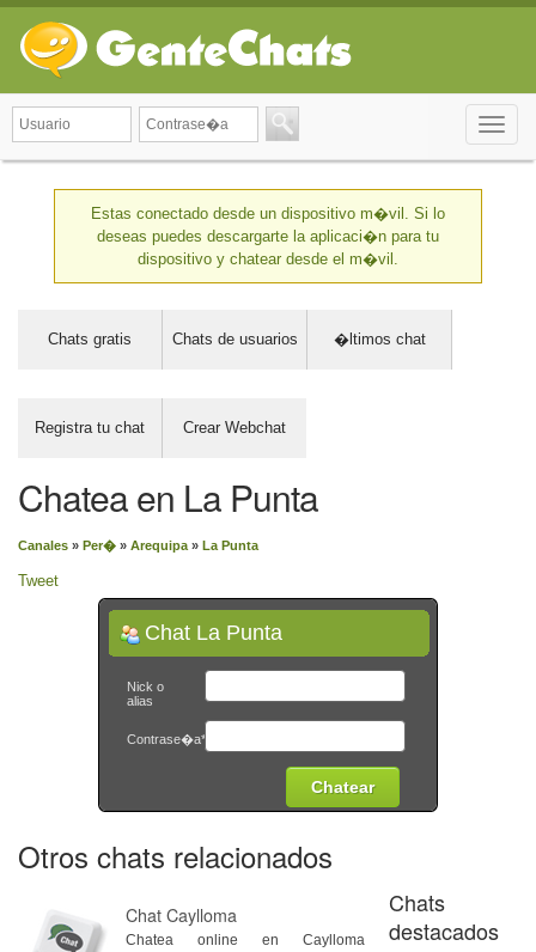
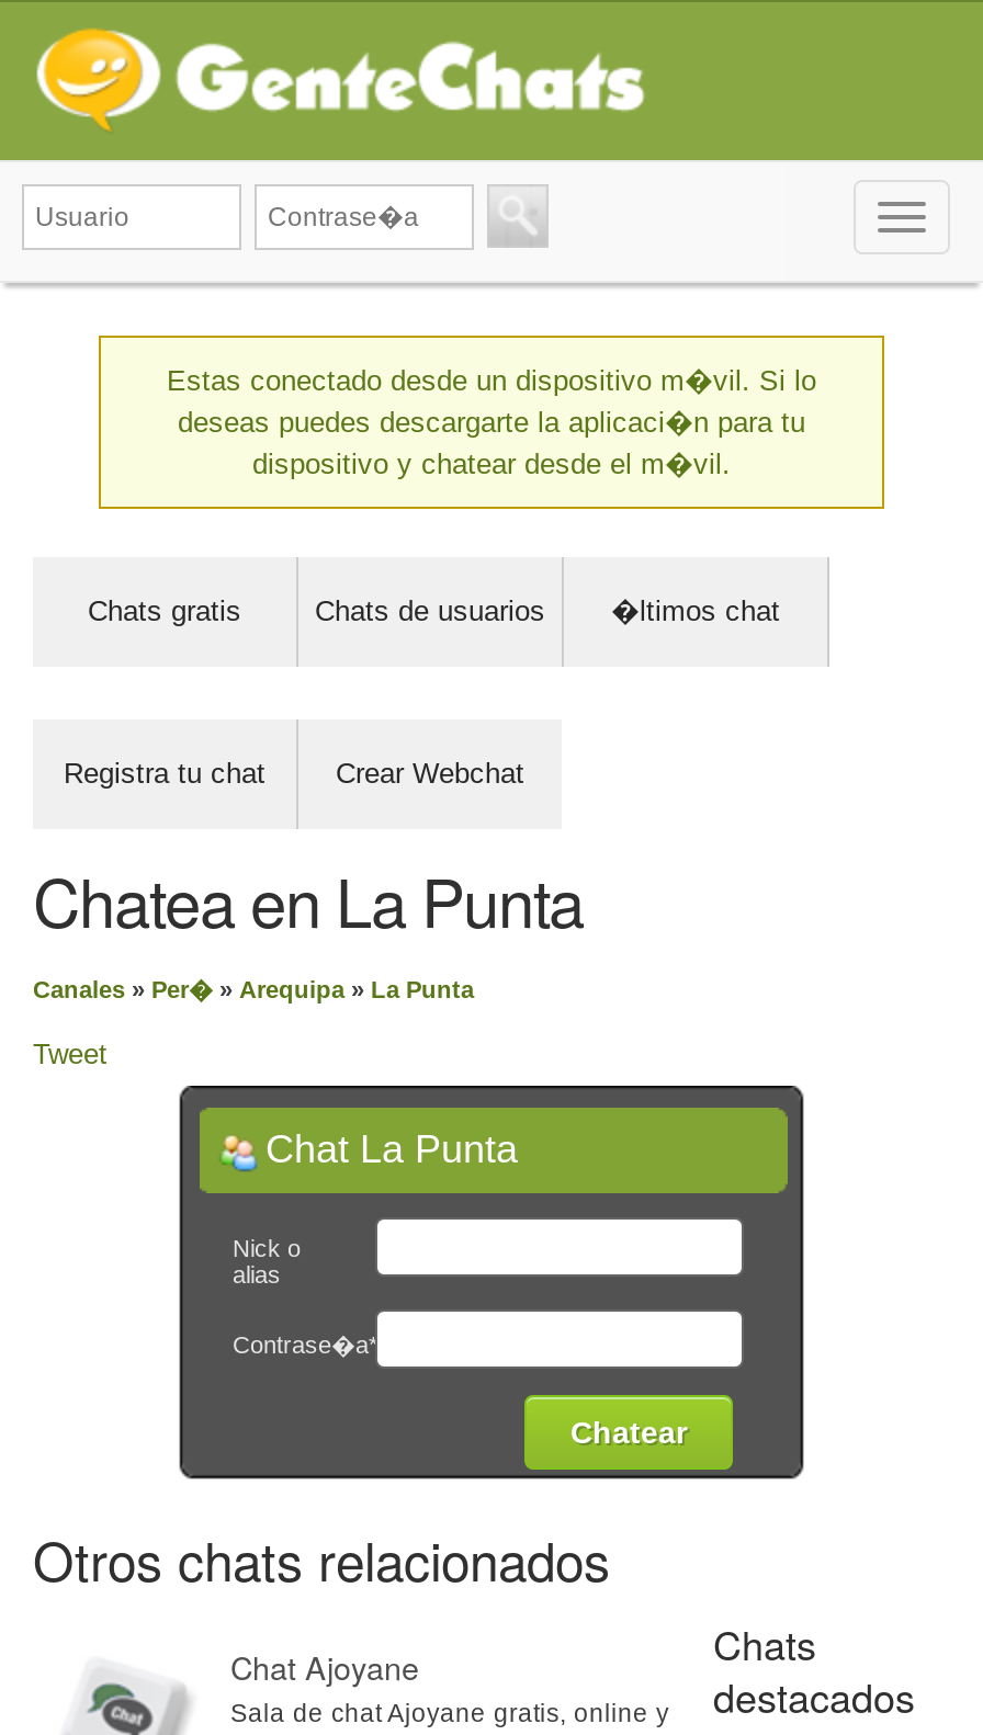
[126,903,365,947] Chat Caylloma | Chatea online en Caylloma -> [230,1645,669,1726] Chat Ajoyane | Sala de chat Ajoyane gratis, online y

